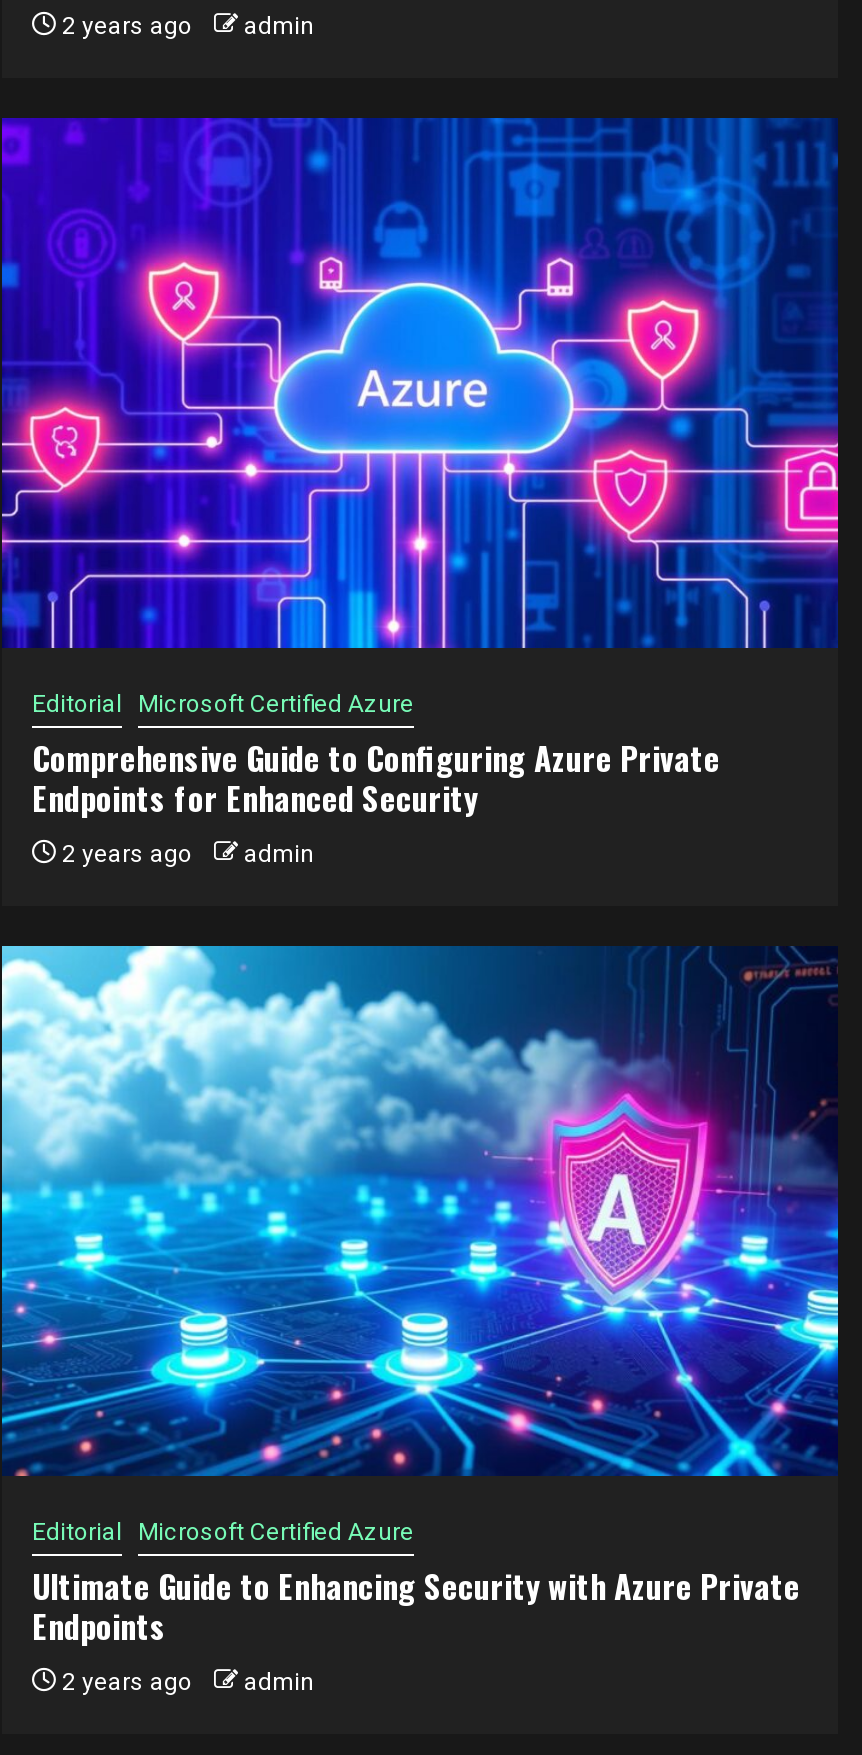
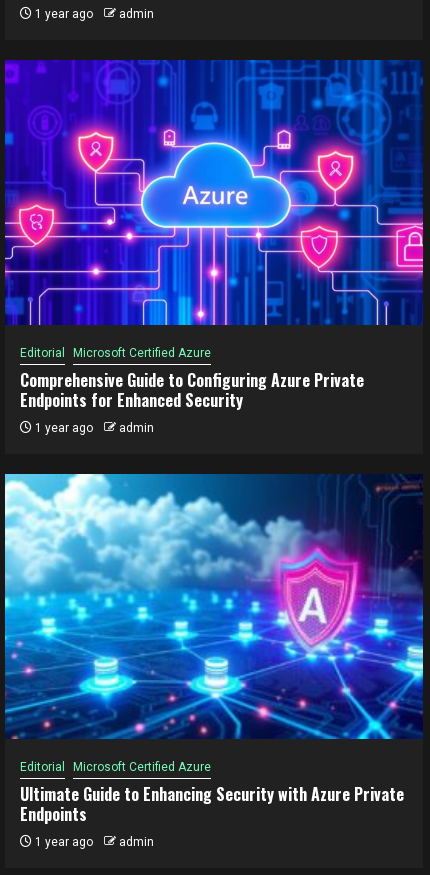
[56,12,314,40] 2 years ago admin -> [32,7,154,21] 1 year ago admin
[56,840,314,868] 2 years ago admin -> [32,421,154,435] 1 year ago admin
[56,1668,314,1696] 2 years ago admin -> [32,835,154,849] 1 year ago admin

